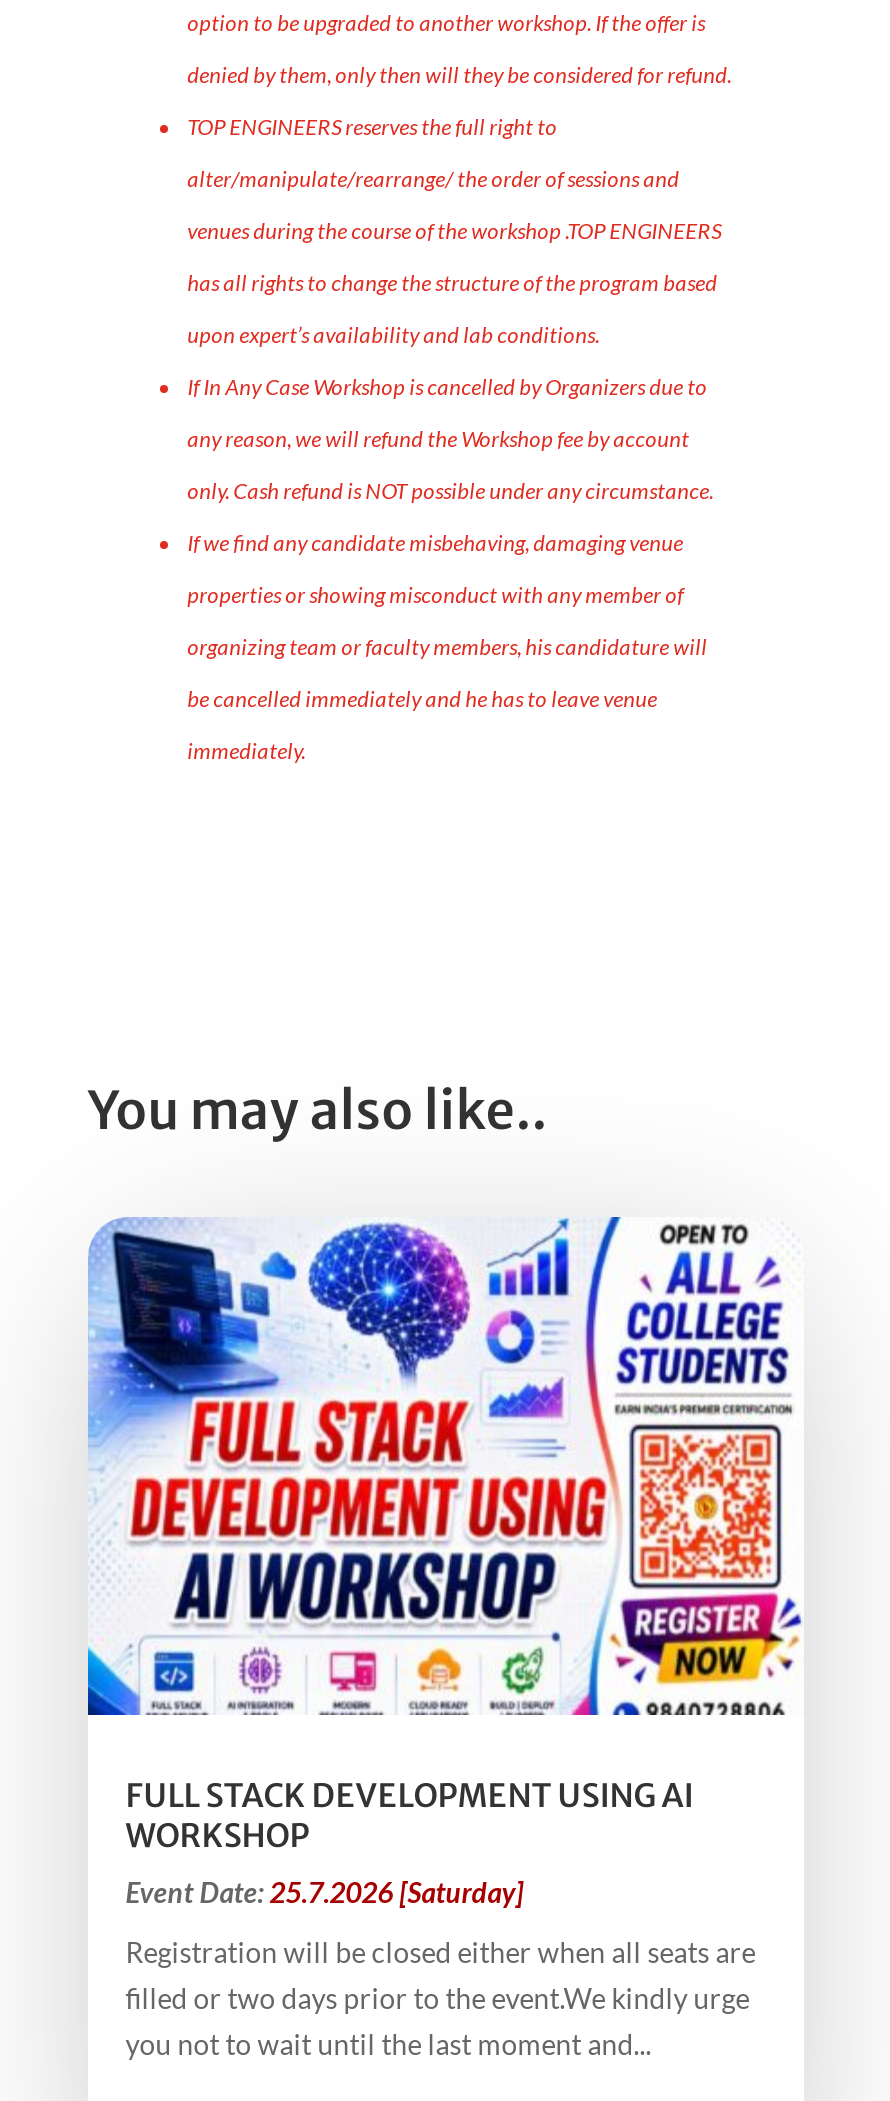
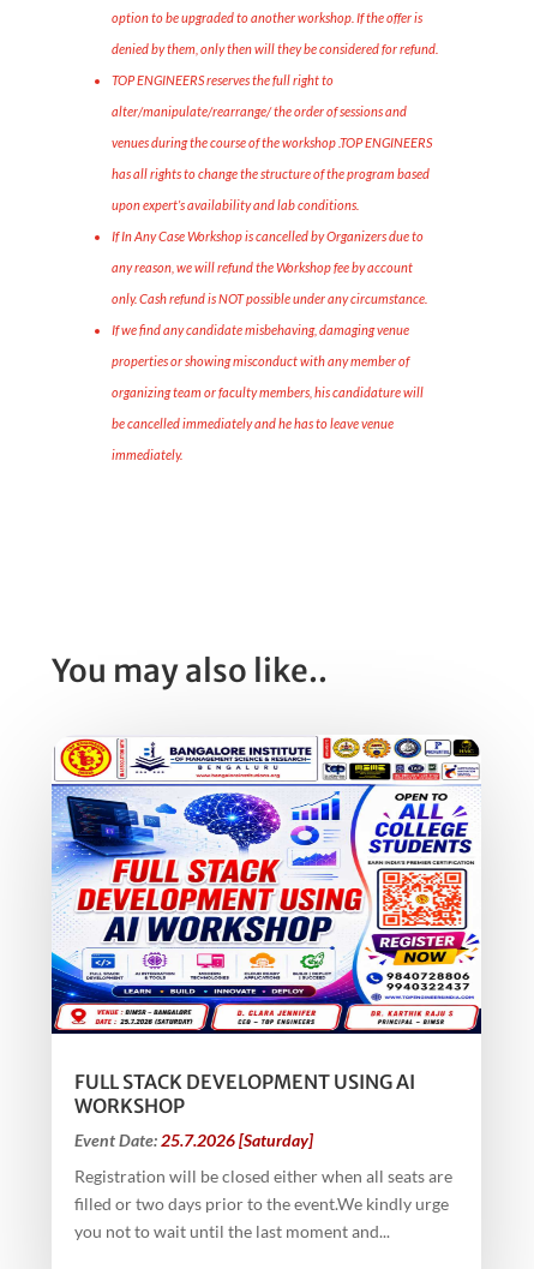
[86,1215,804,1717] [image] -> [50,735,482,1035] [image]

